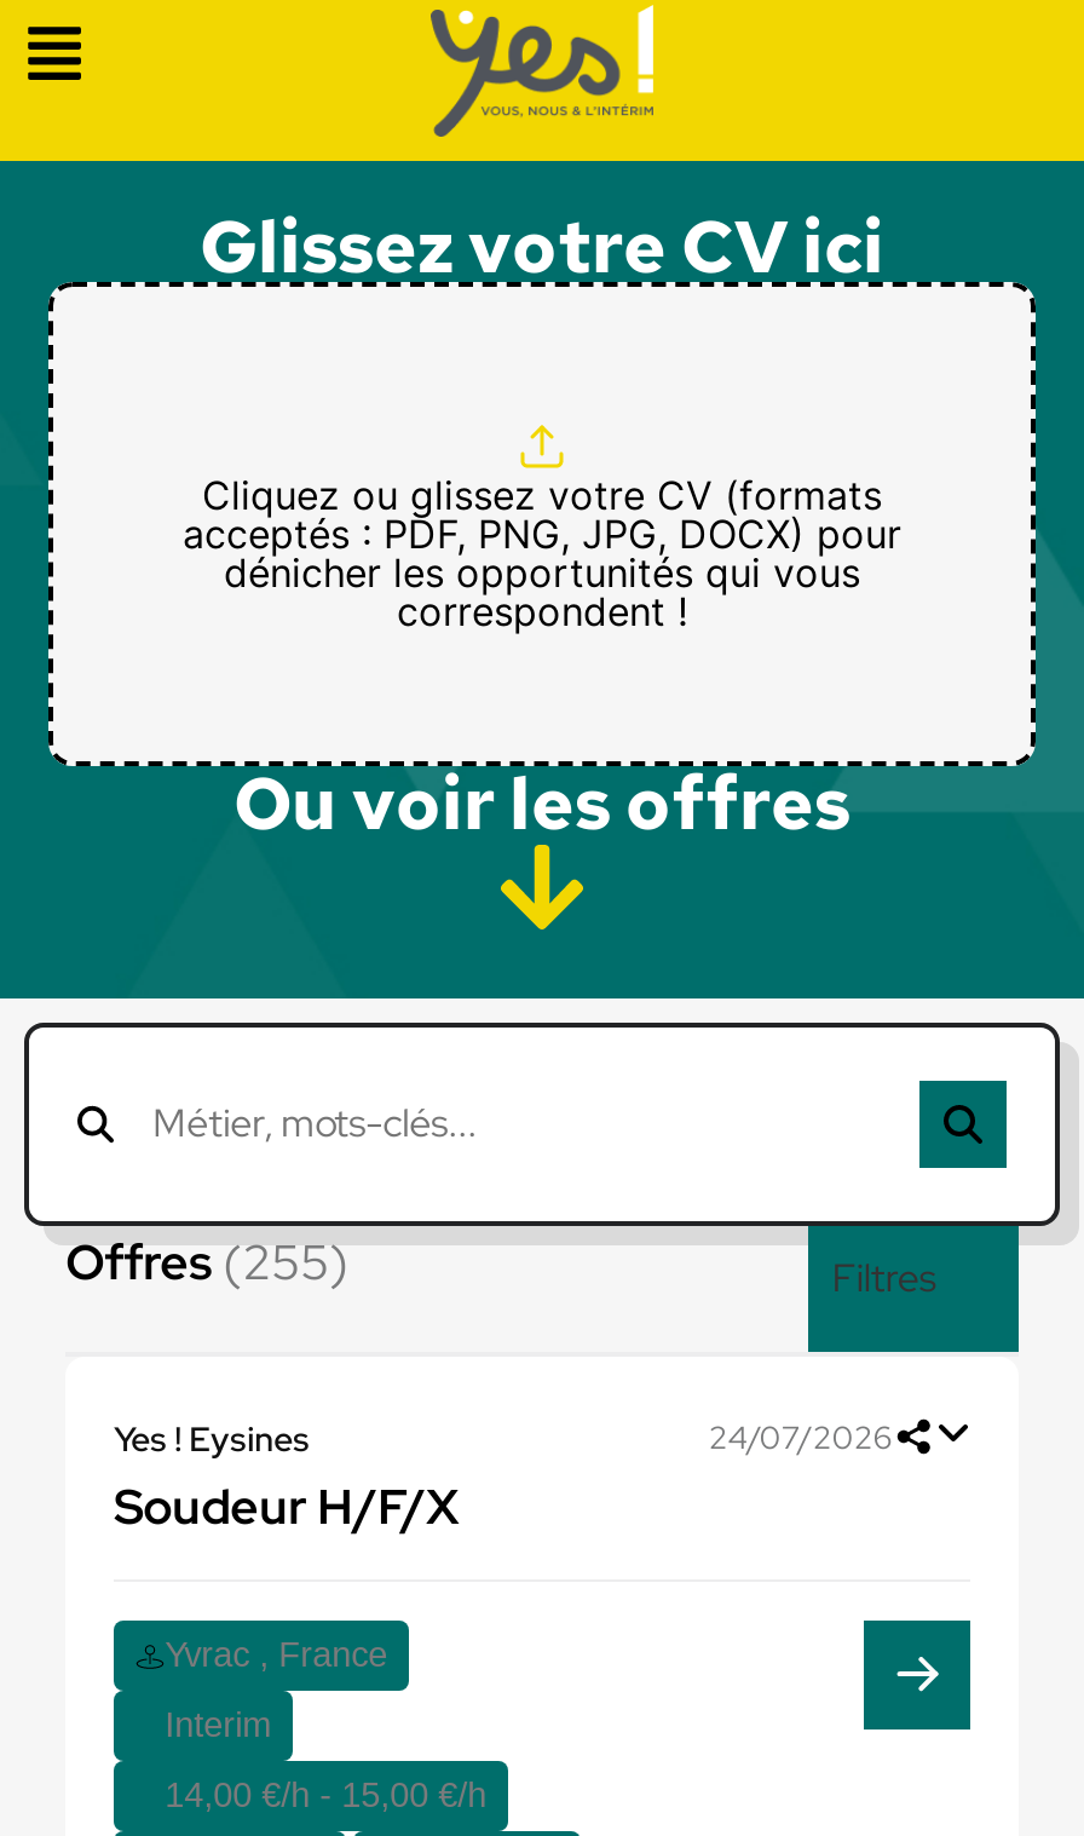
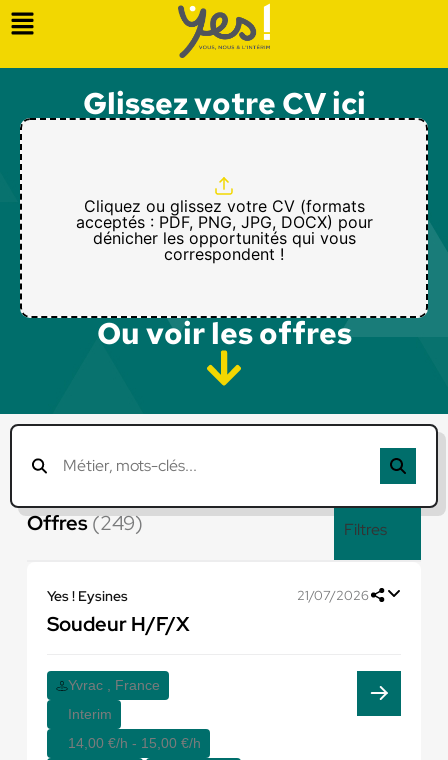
[66,1231,349,1294] Offres (255) -> [27,510,143,536] Offres (249)
[709,1417,893,1458] 24/07/2026 -> [297,587,369,604] 21/07/2026

